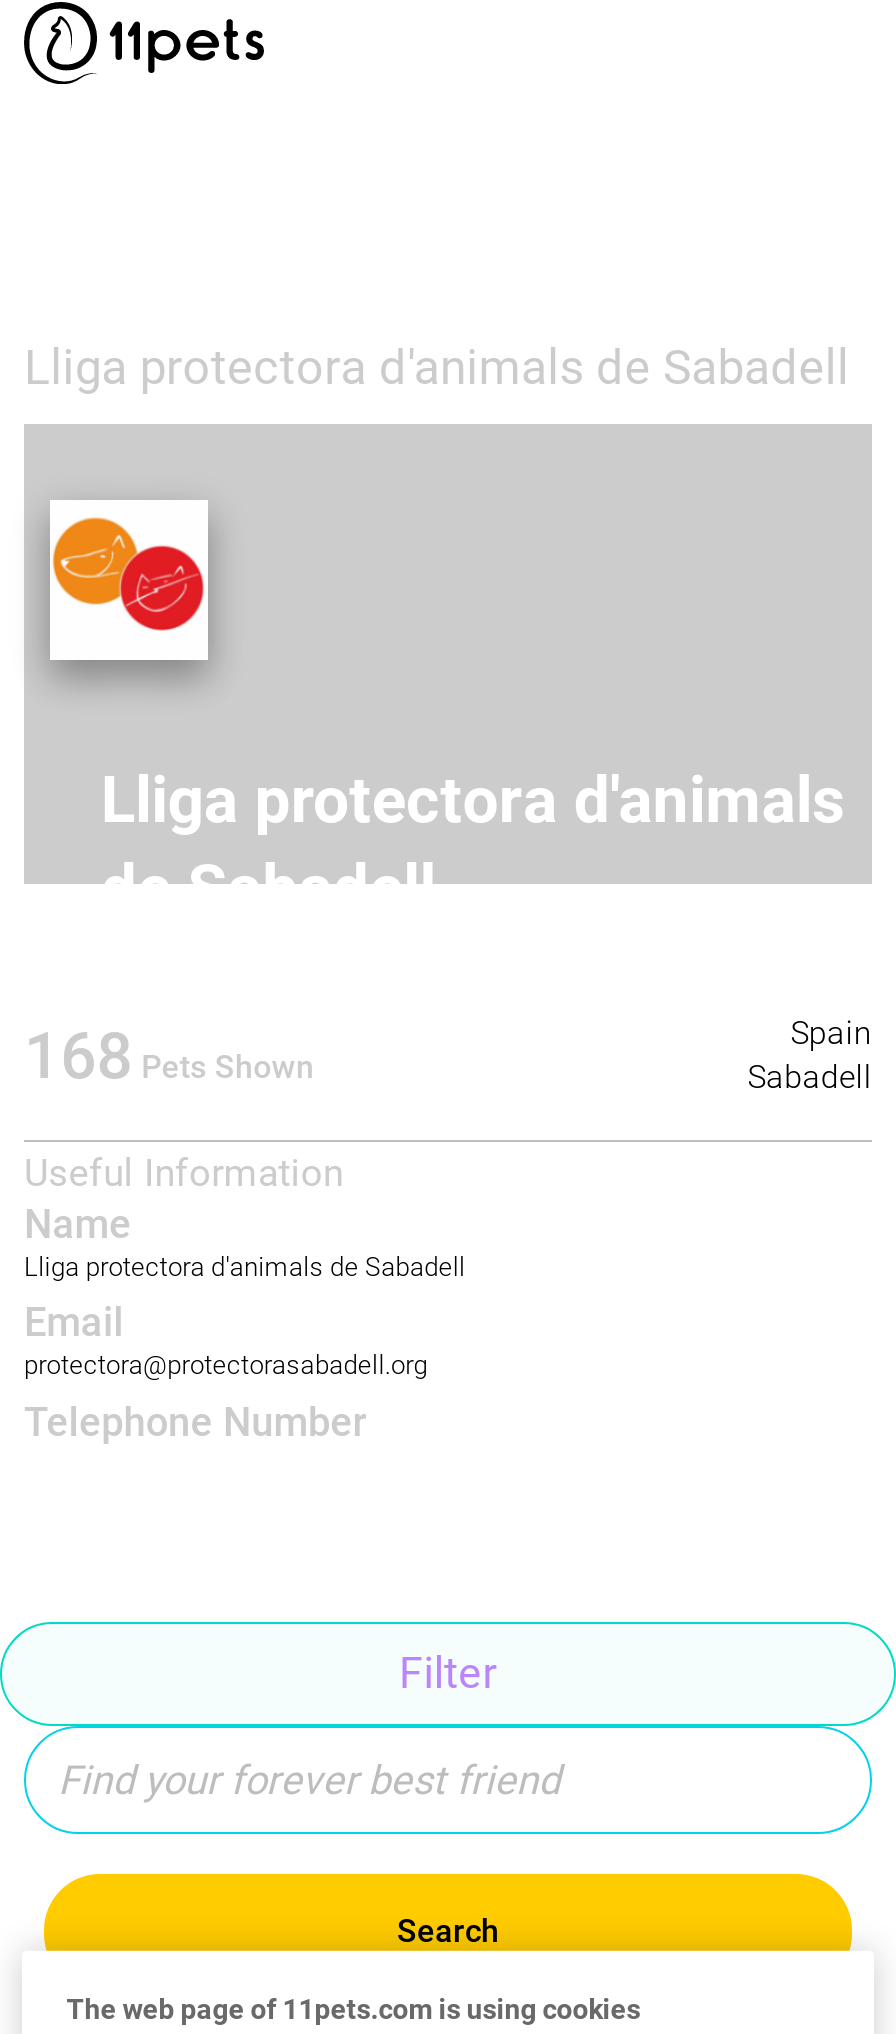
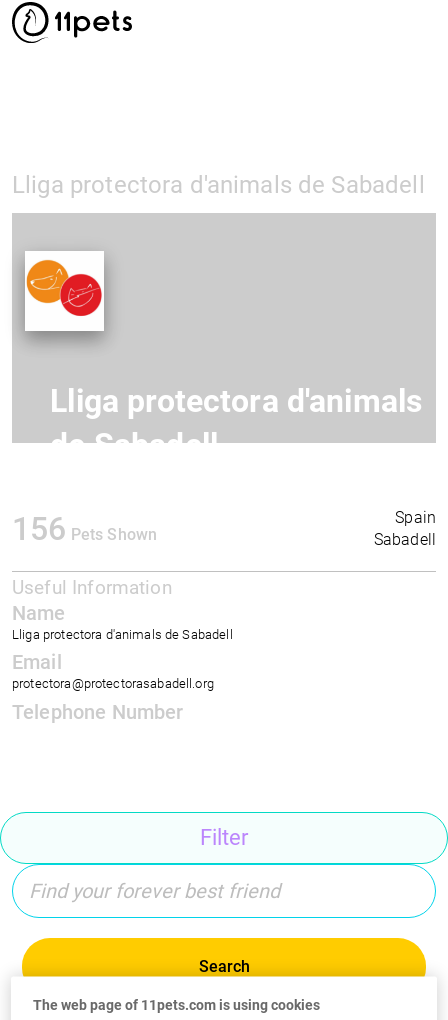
[24,1018,314,1094] 168 Pets Shown -> [12,510,157,548] 156 Pets Shown

